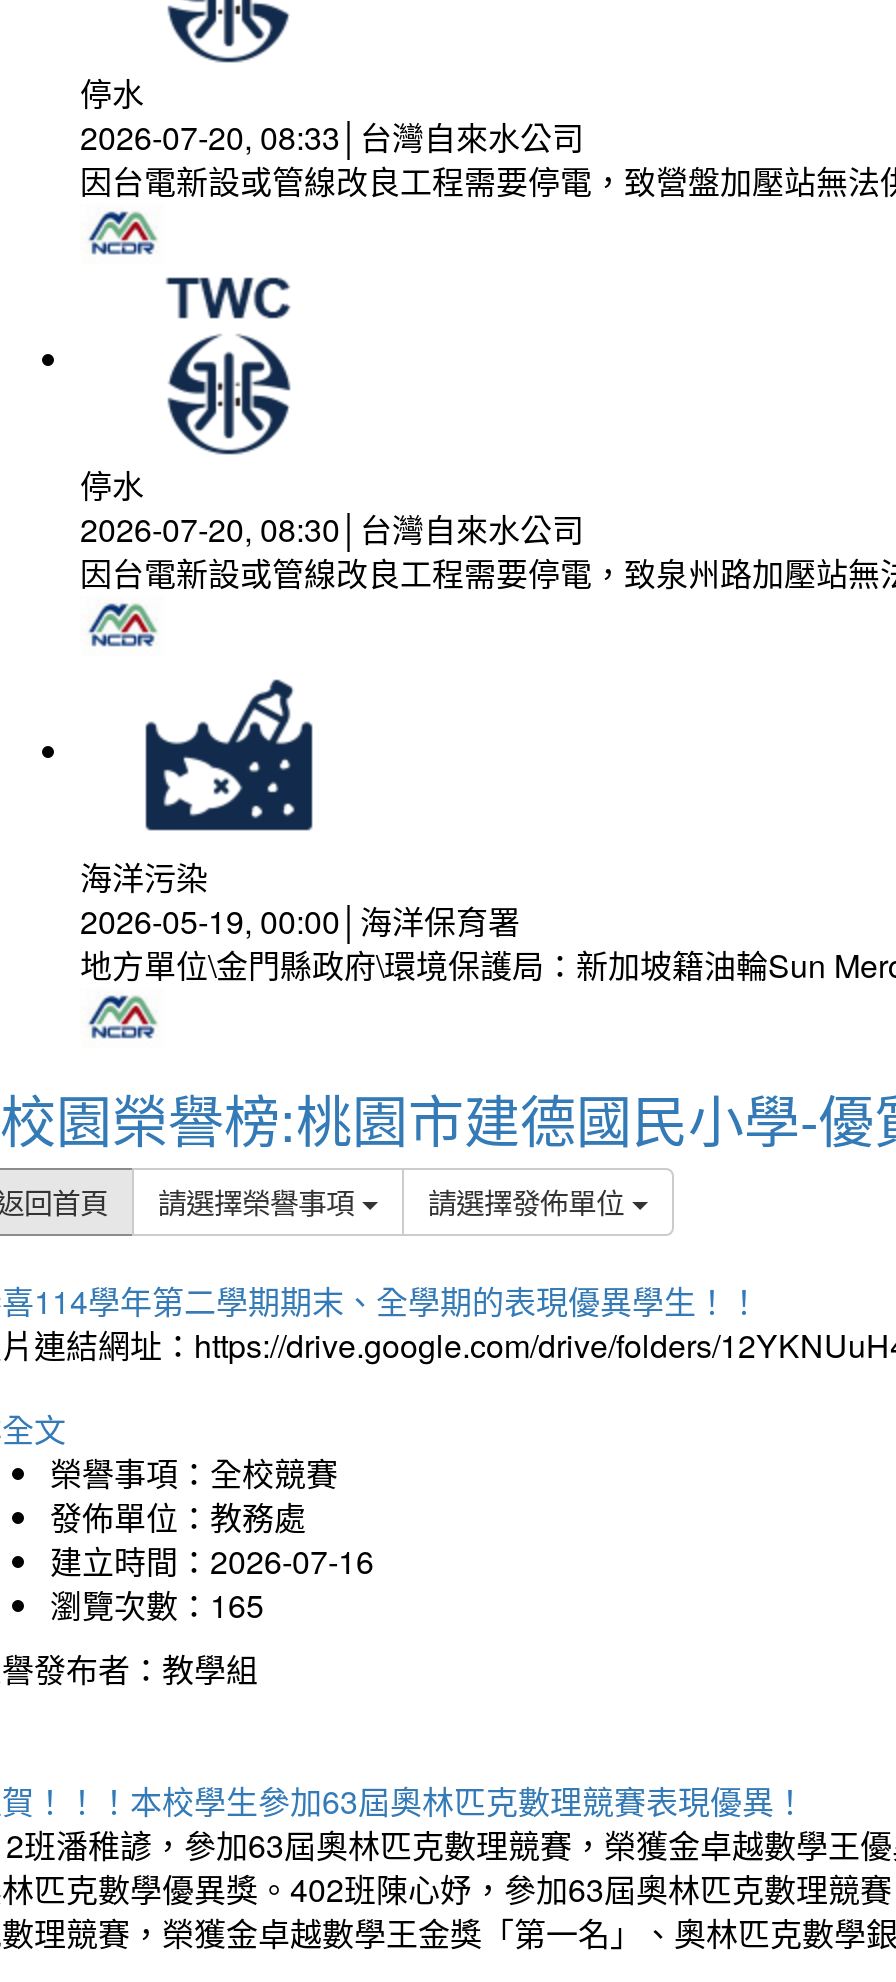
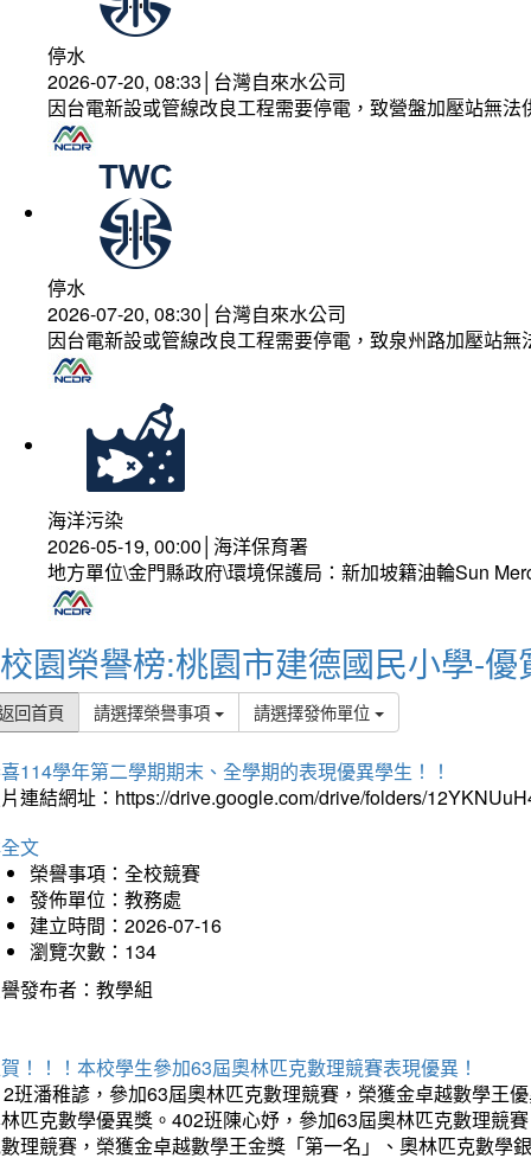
[50,1582,264,1628] 瀏覽次數：165 -> [30,938,156,965] 瀏覽次數：134

